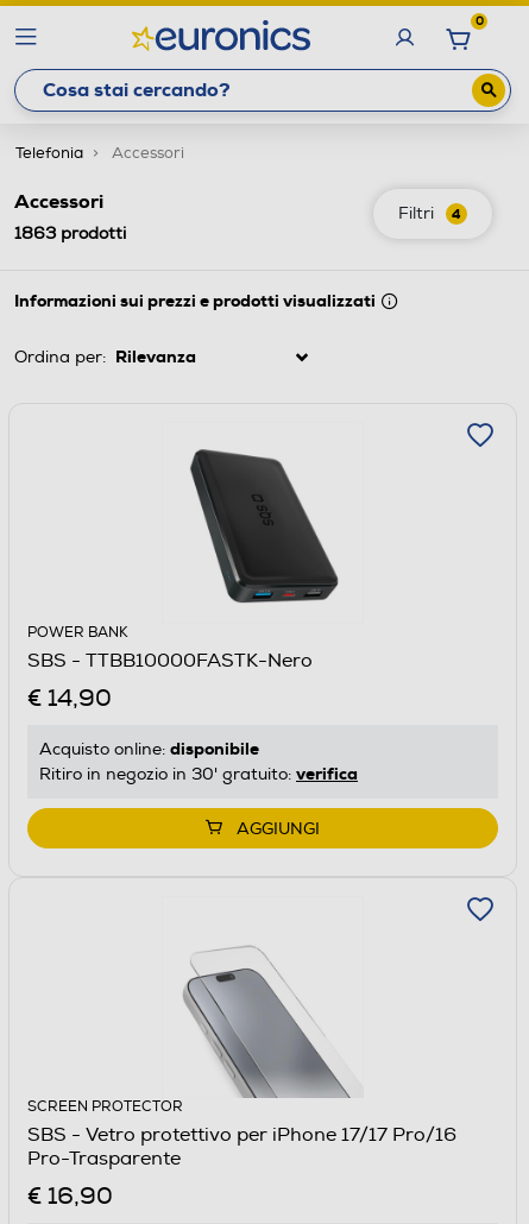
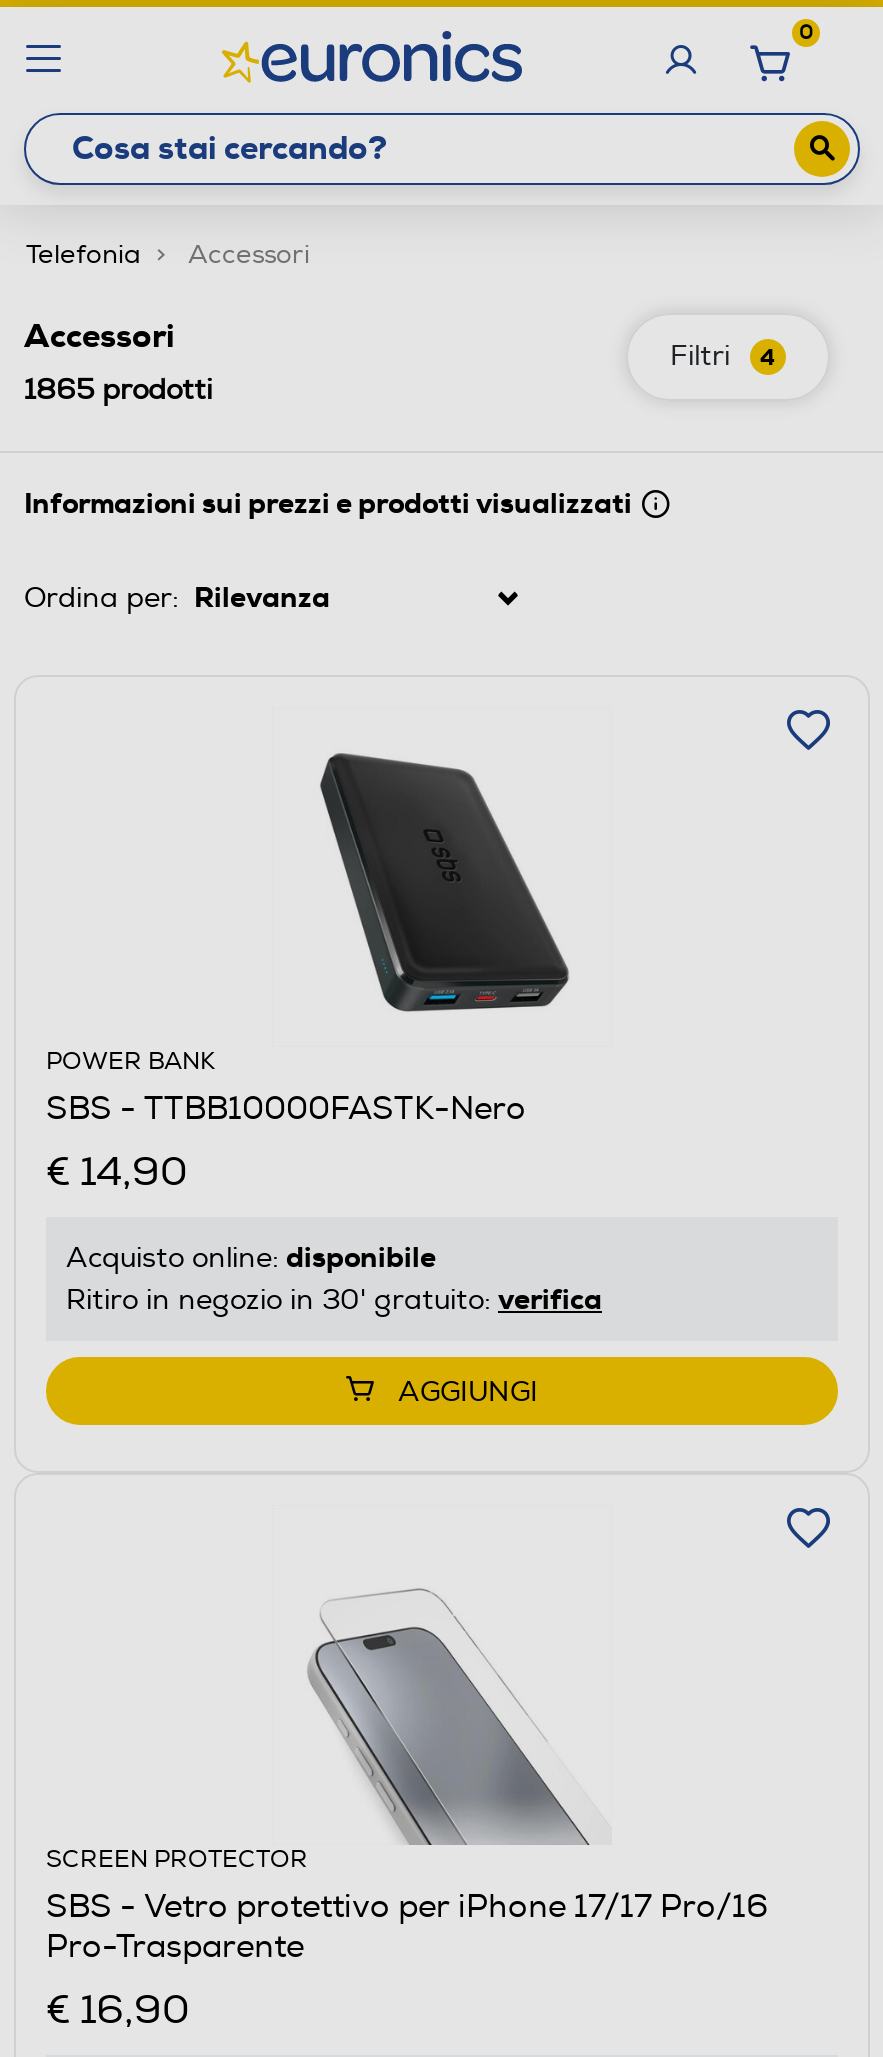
[14,223,126,243] 1863 prodotti -> [24,372,212,406] 1865 prodotti

